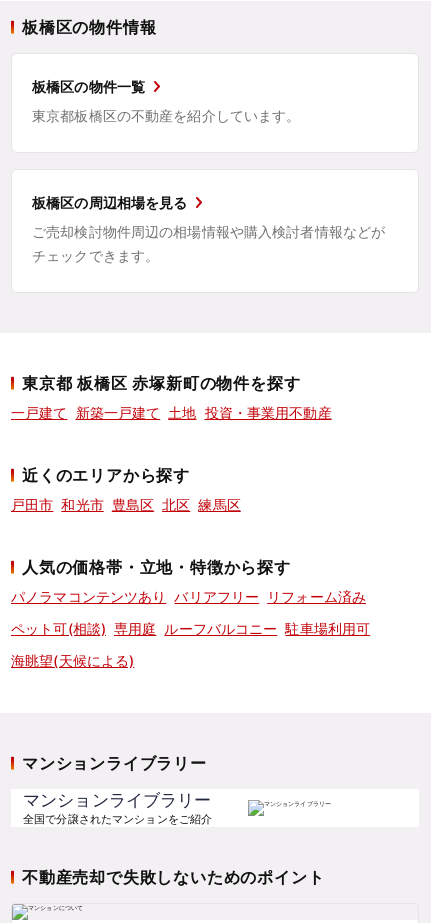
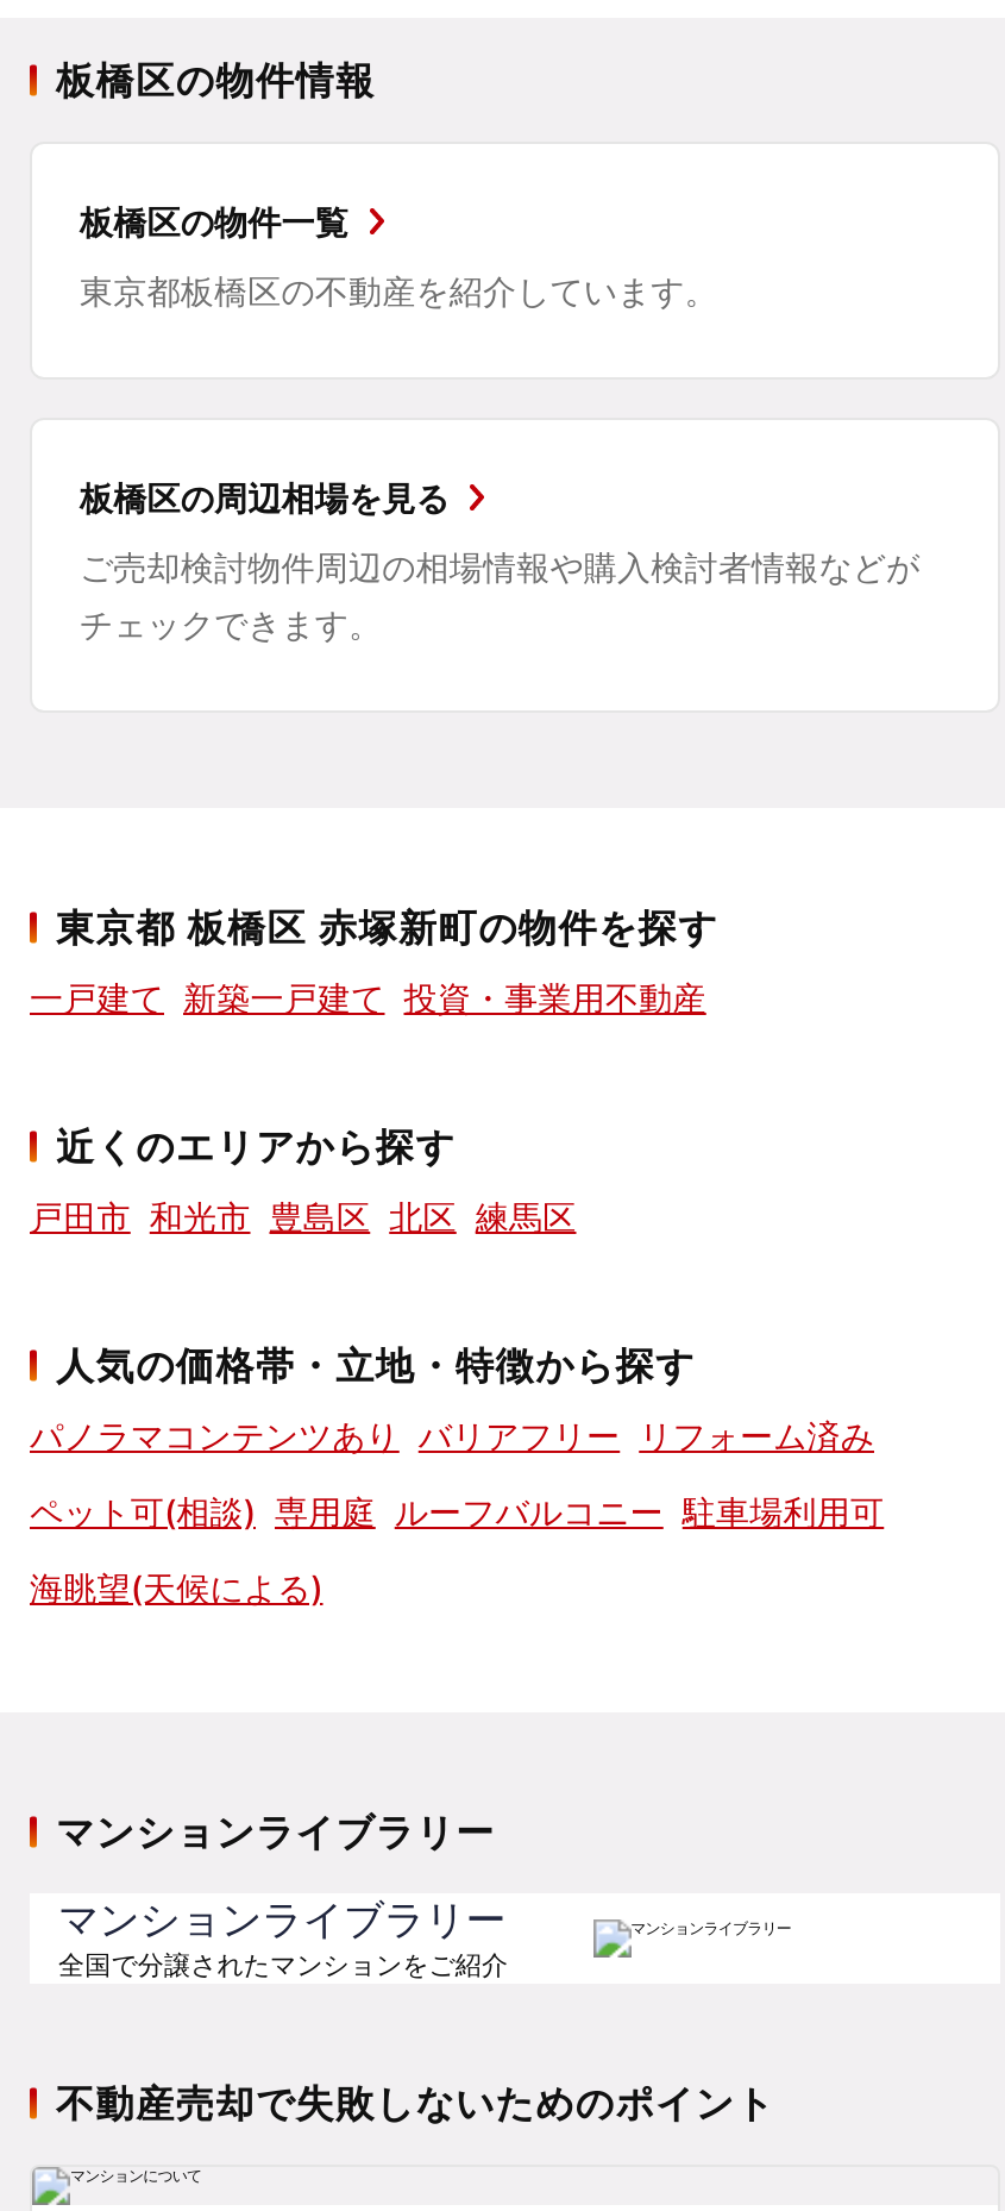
[11,404,332,421] 一戸建て 新築一戸建て 土地 投資・事業用不動産 -> [30,977,706,1017] 一戸建て 新築一戸建て 投資・事業用不動産

